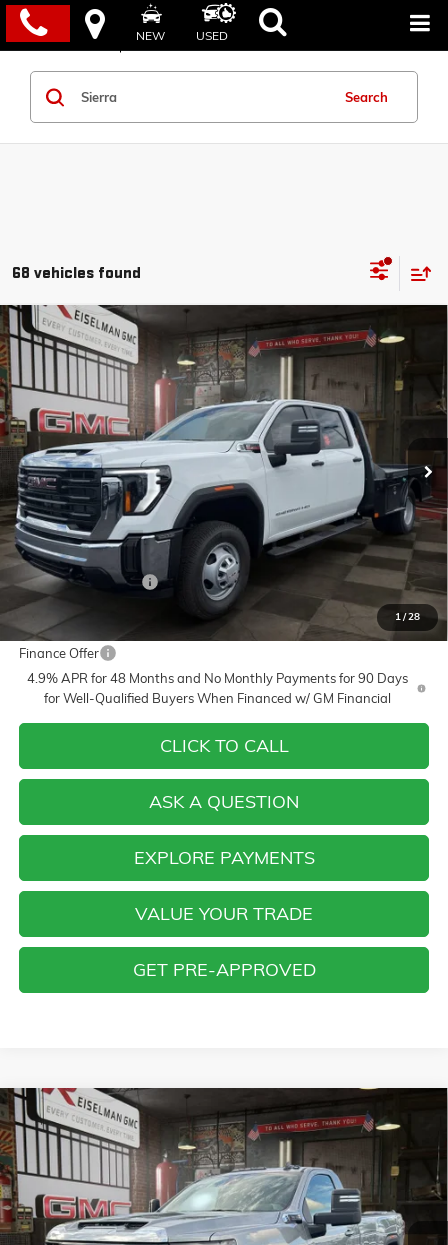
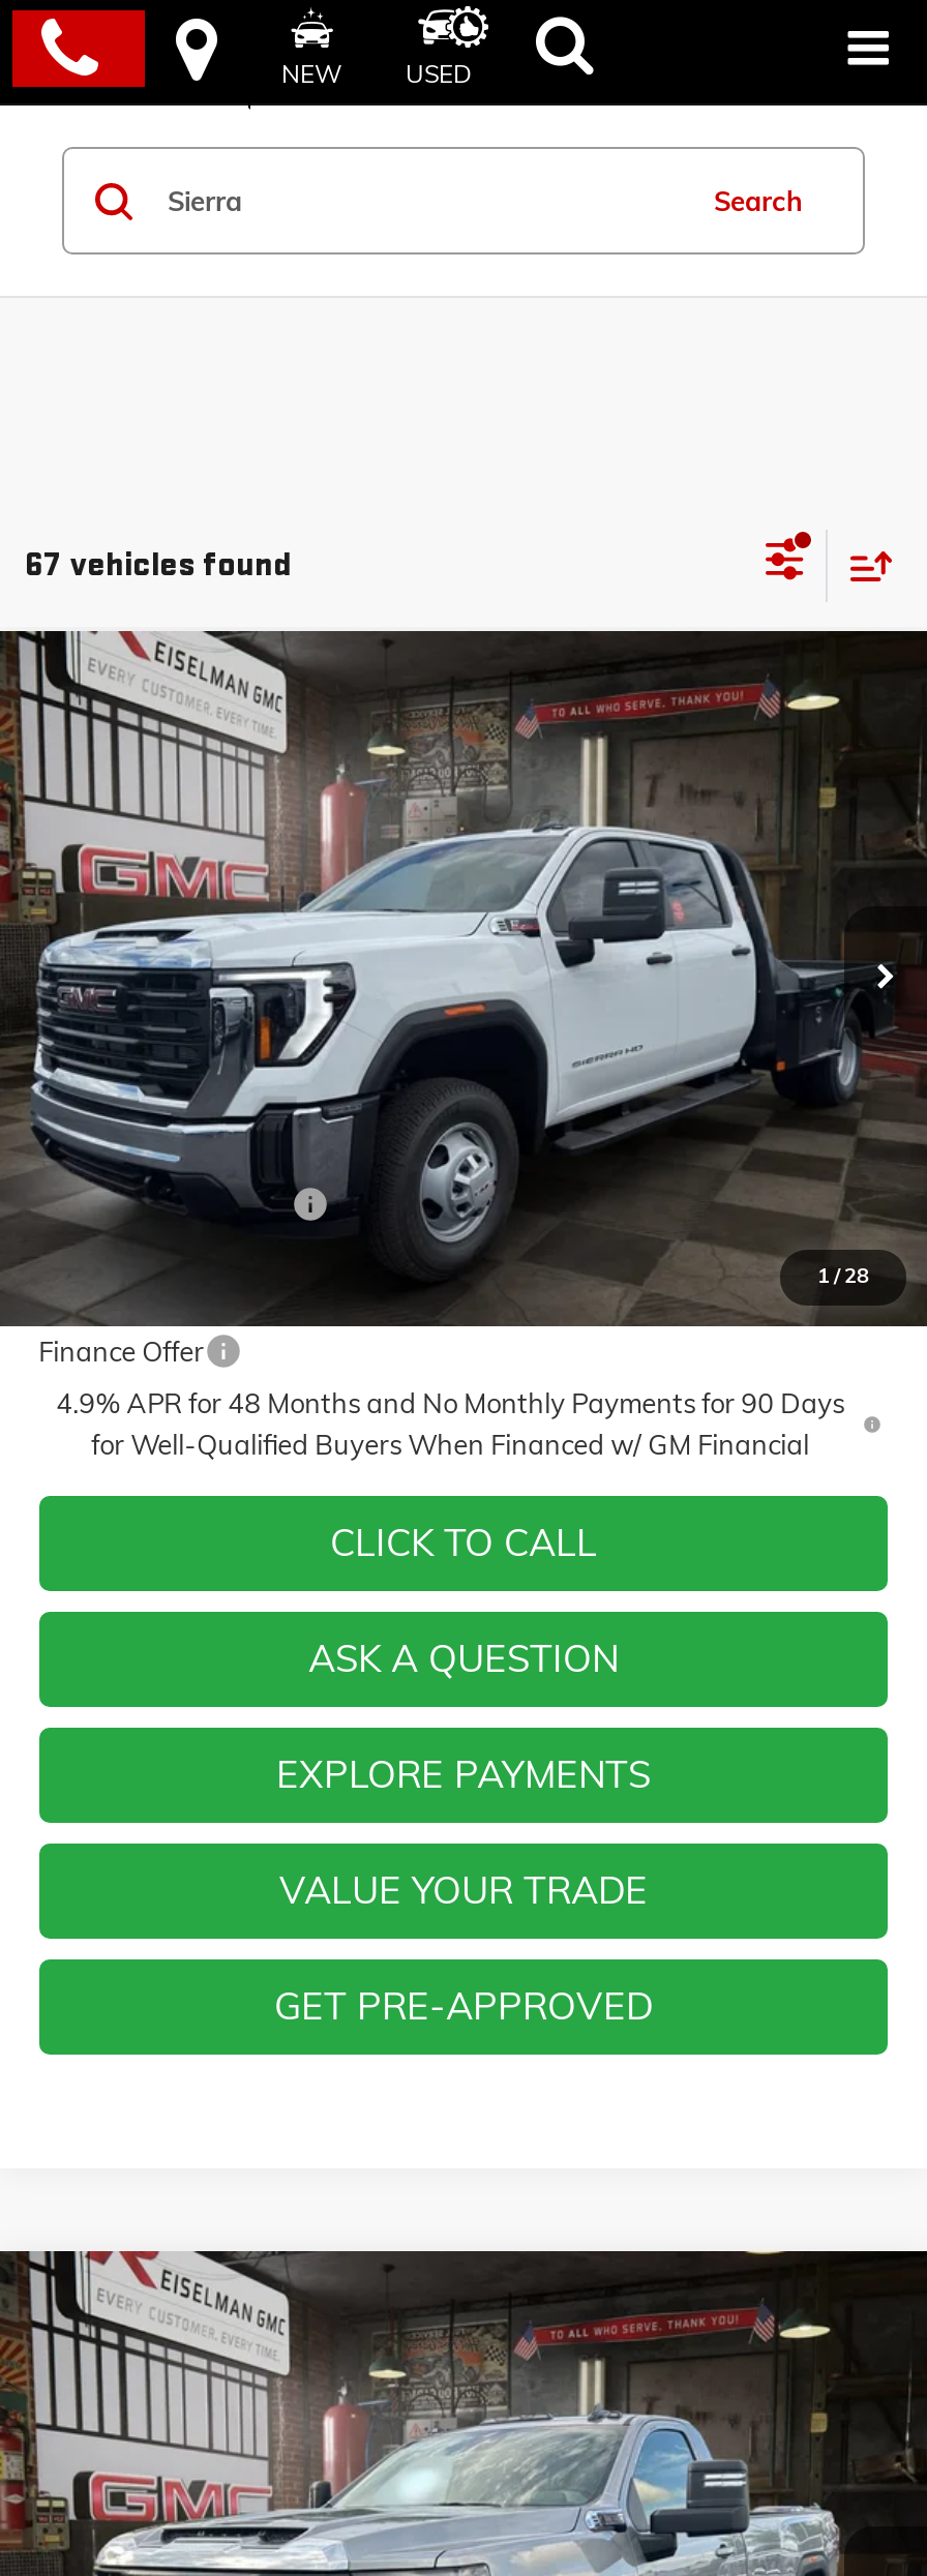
[12,263,141,283] 68 vehicles found -> [25,545,292,586] 67 vehicles found

